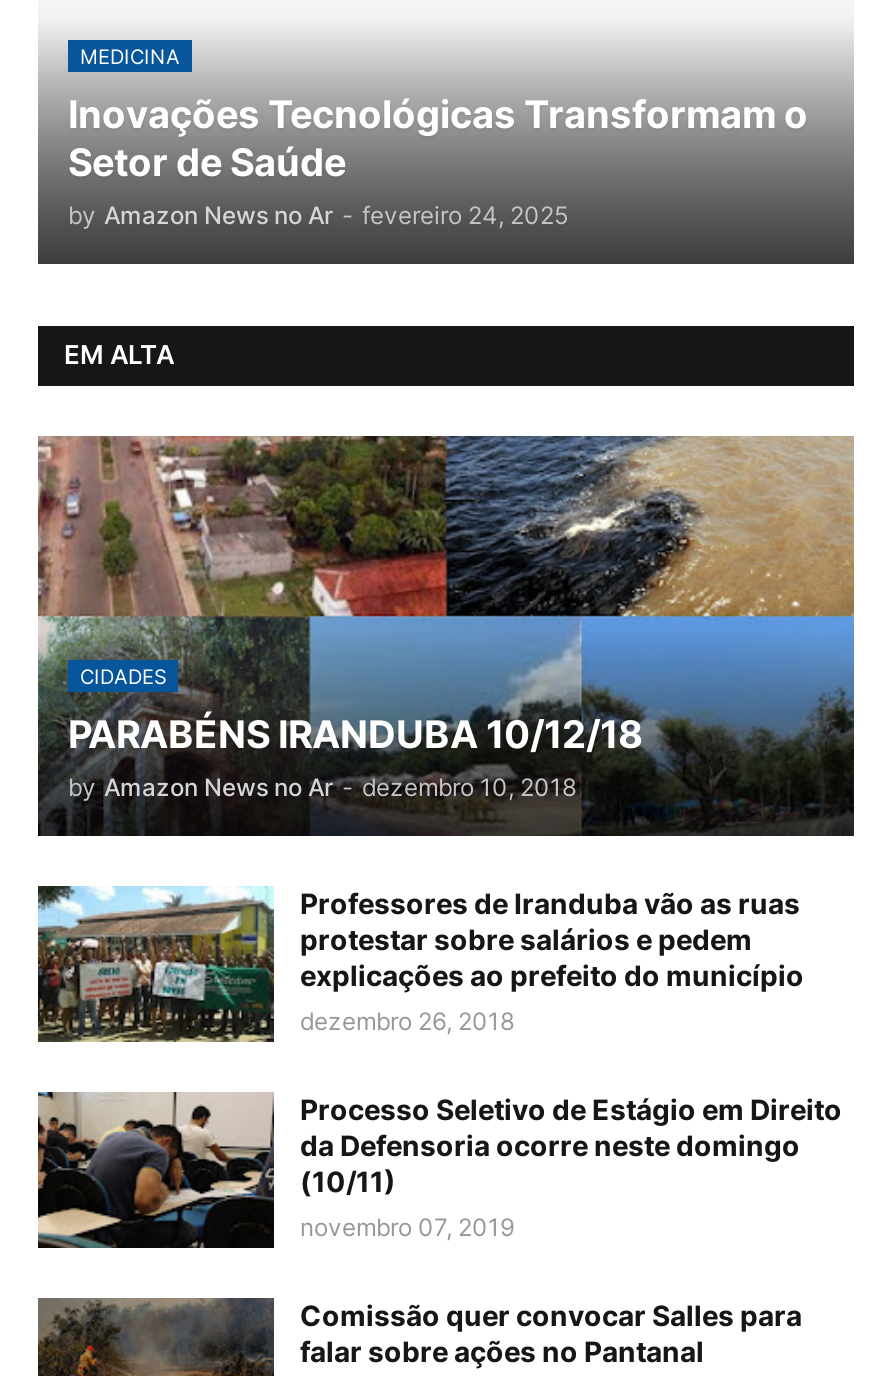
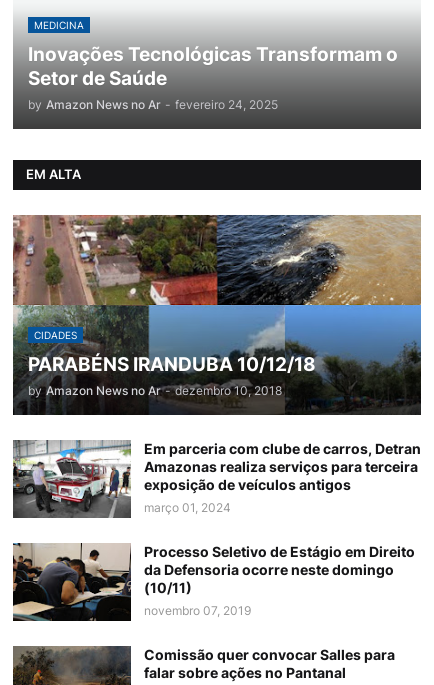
[38,885,804,1042] [image] | Professores de Iranduba vão as ruas | protestar sobre salários e pedem | explicações ao prefeito do município | dezembro 26, 2018 -> [13,439,421,519] [image] | Em parceria com clube de carros, Detran | Amazonas realiza serviços para terceira | exposição de veículos antigos | março 01, 2024

